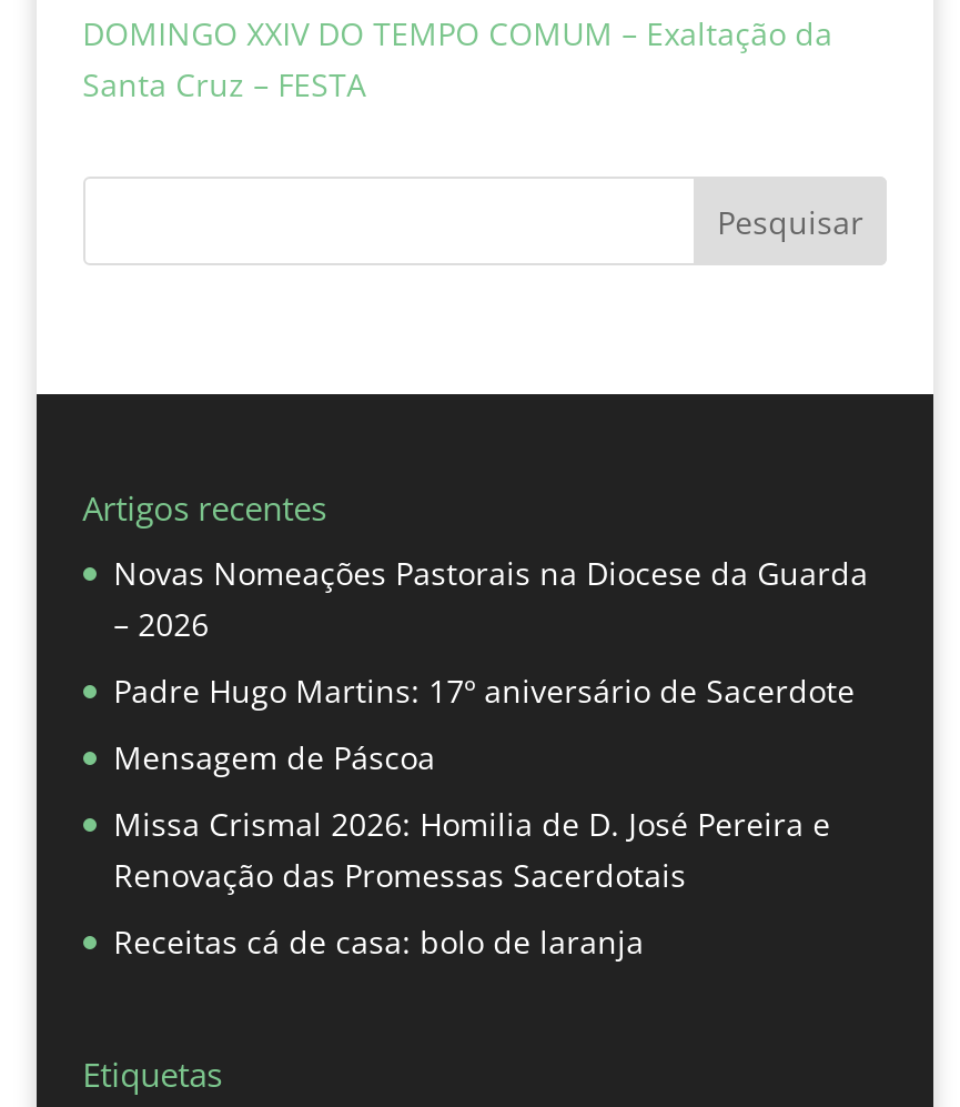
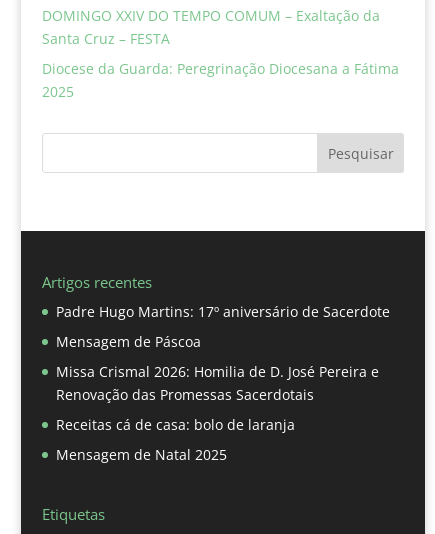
none -> [42,59,399,101] Diocese da Guarda: Peregrinação Diocesana a Fátima | 2025
moved [82,201,864,529] -> [42,144,394,292]: Pesquisar | Artigos recentes
[113,551,868,645] Novas Nomeações Pastorais na Diocese da Guarda | – 2026 -> none
none -> [56,445,227,464] Mensagem de Natal 2025

